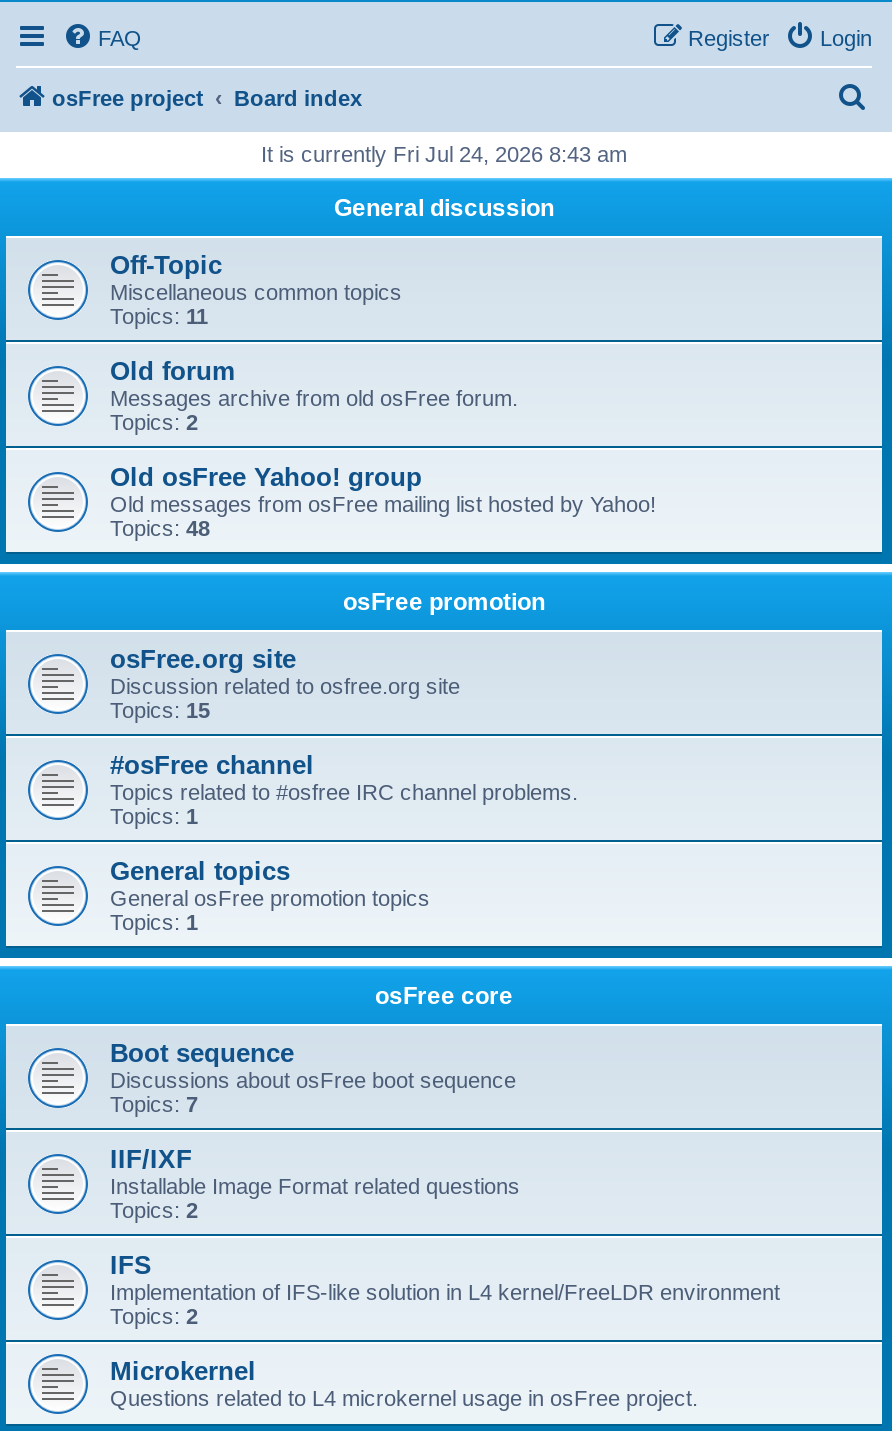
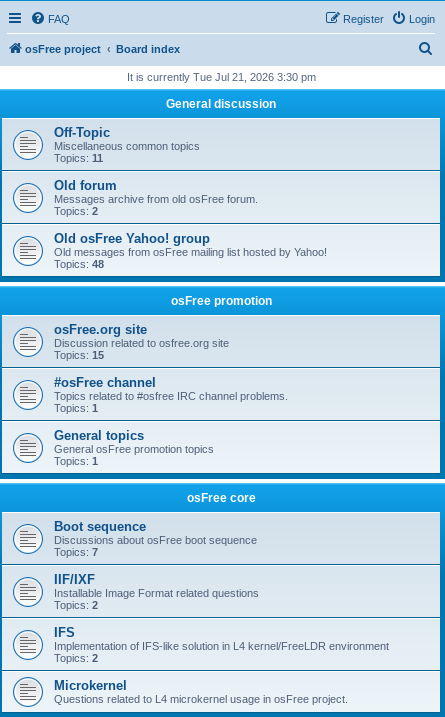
[261,142,627,166] It is currently Fri Jul 24, 2026 8:43 am -> [126,71,315,83] It is currently Tue Jul 21, 2026 3:30 pm

